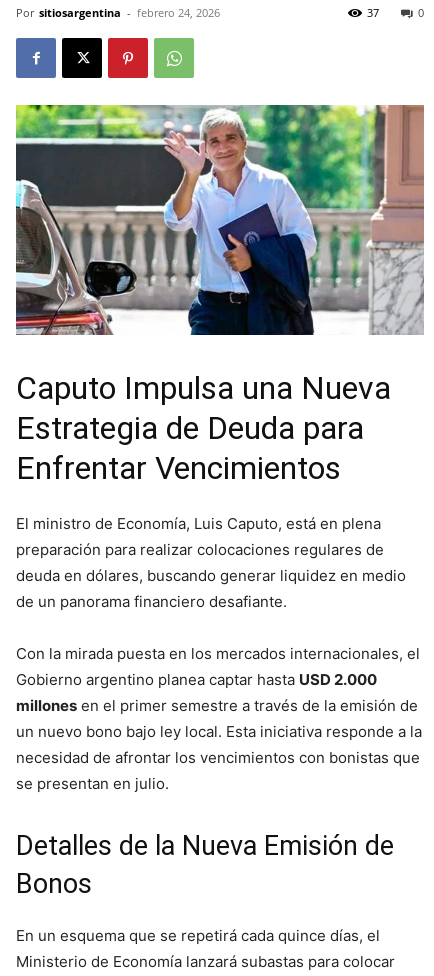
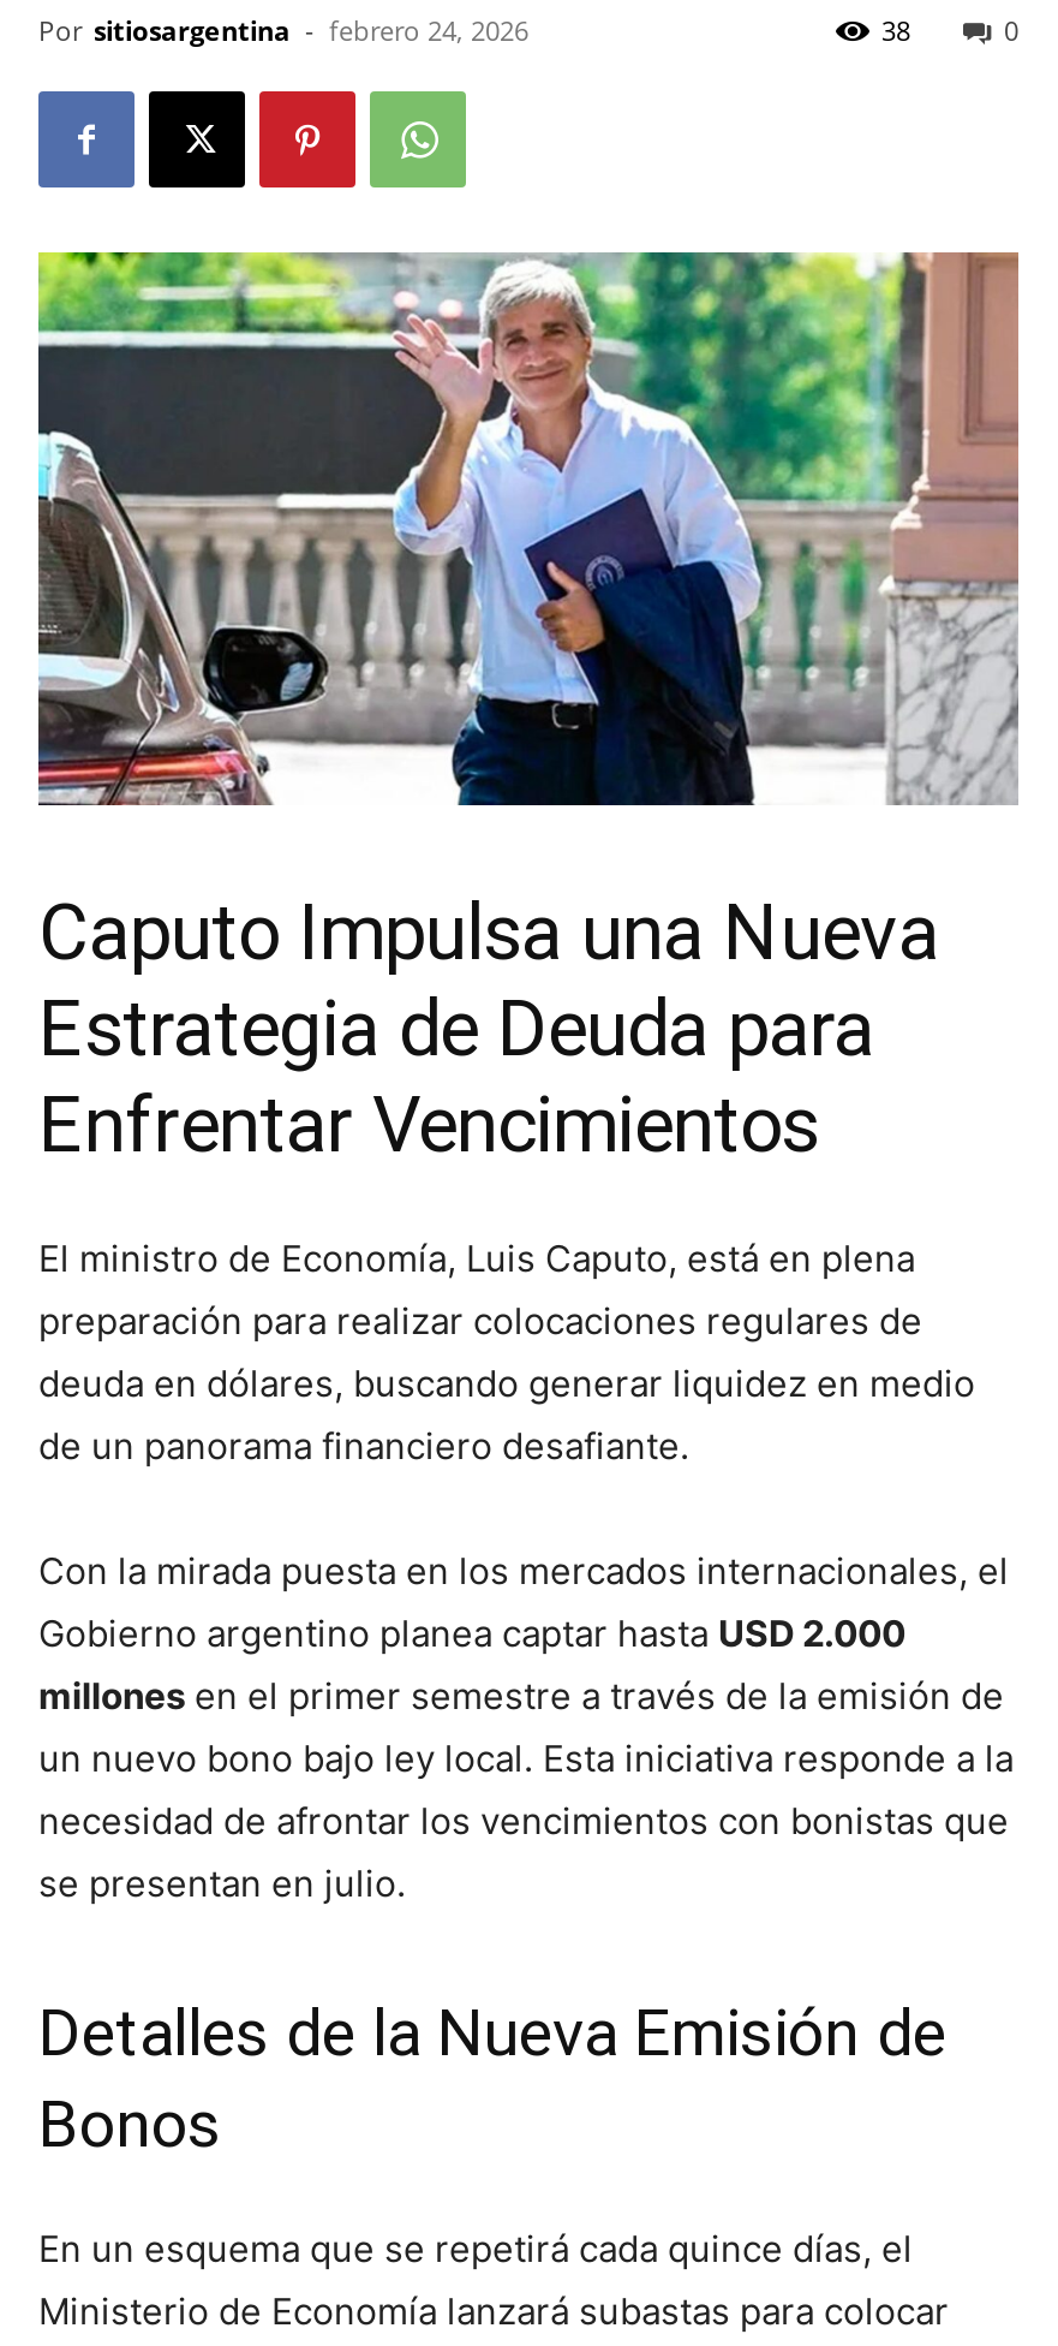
[367,5,379,20] 37 -> [881,13,910,49] 38

